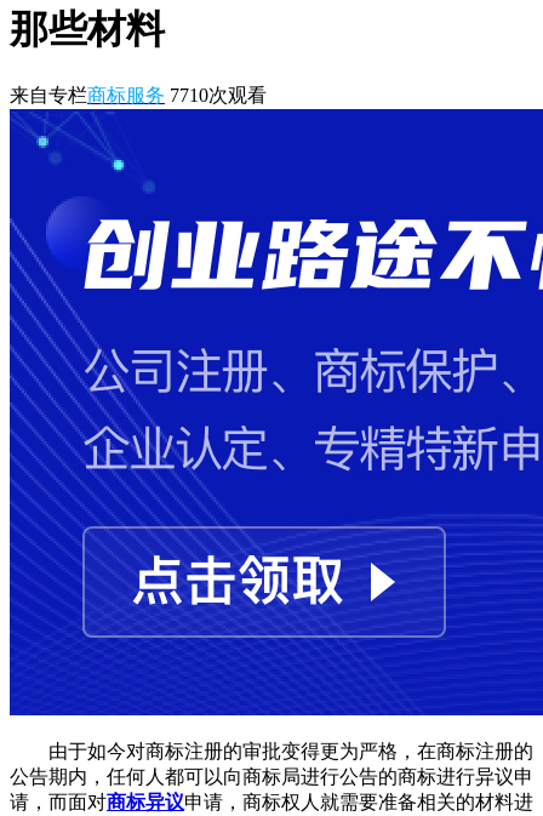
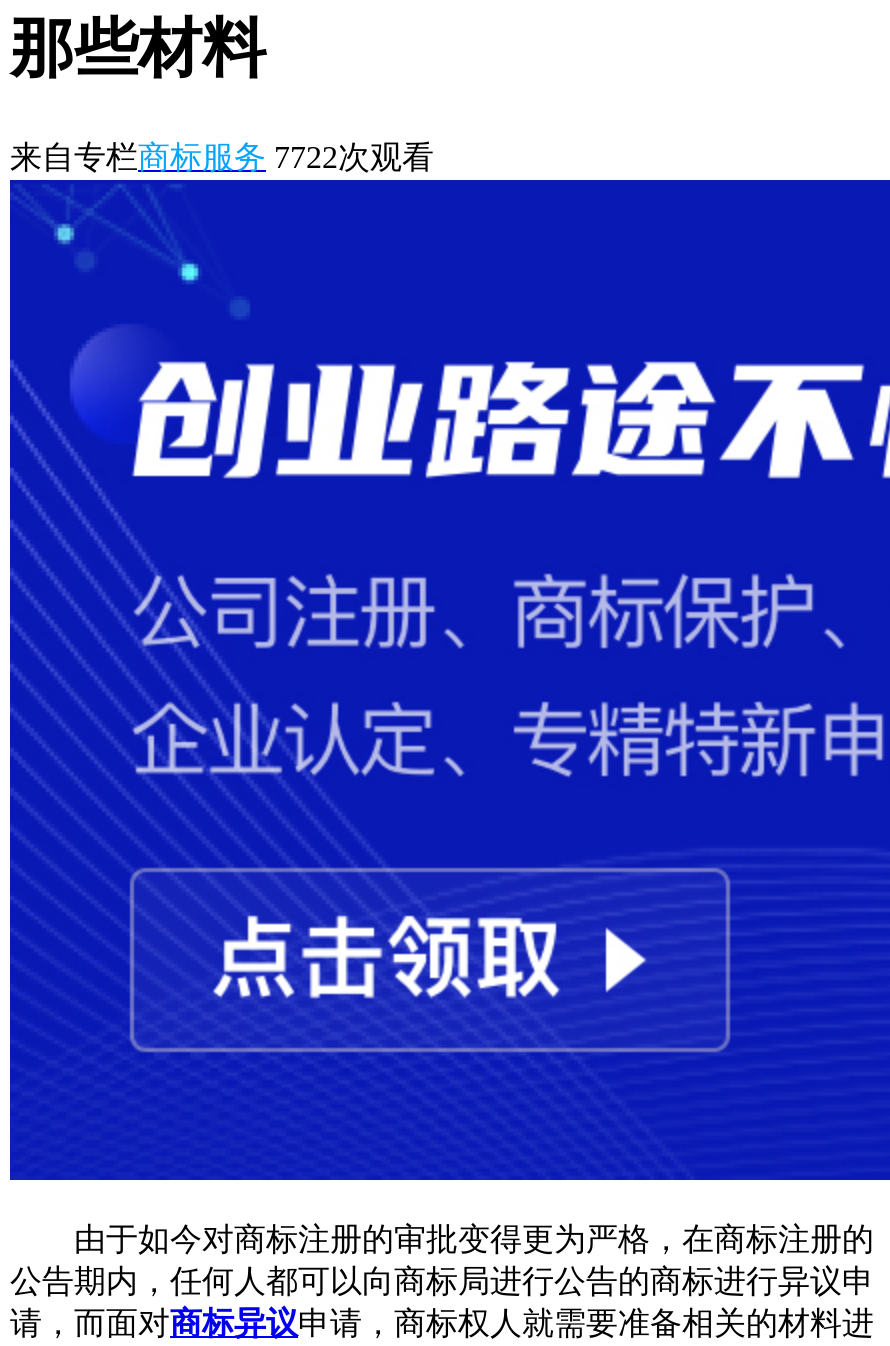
[10,85,267,105] 来自专栏商标服务 7710次观看 -> [10,140,434,174] 来自专栏商标服务 7722次观看

